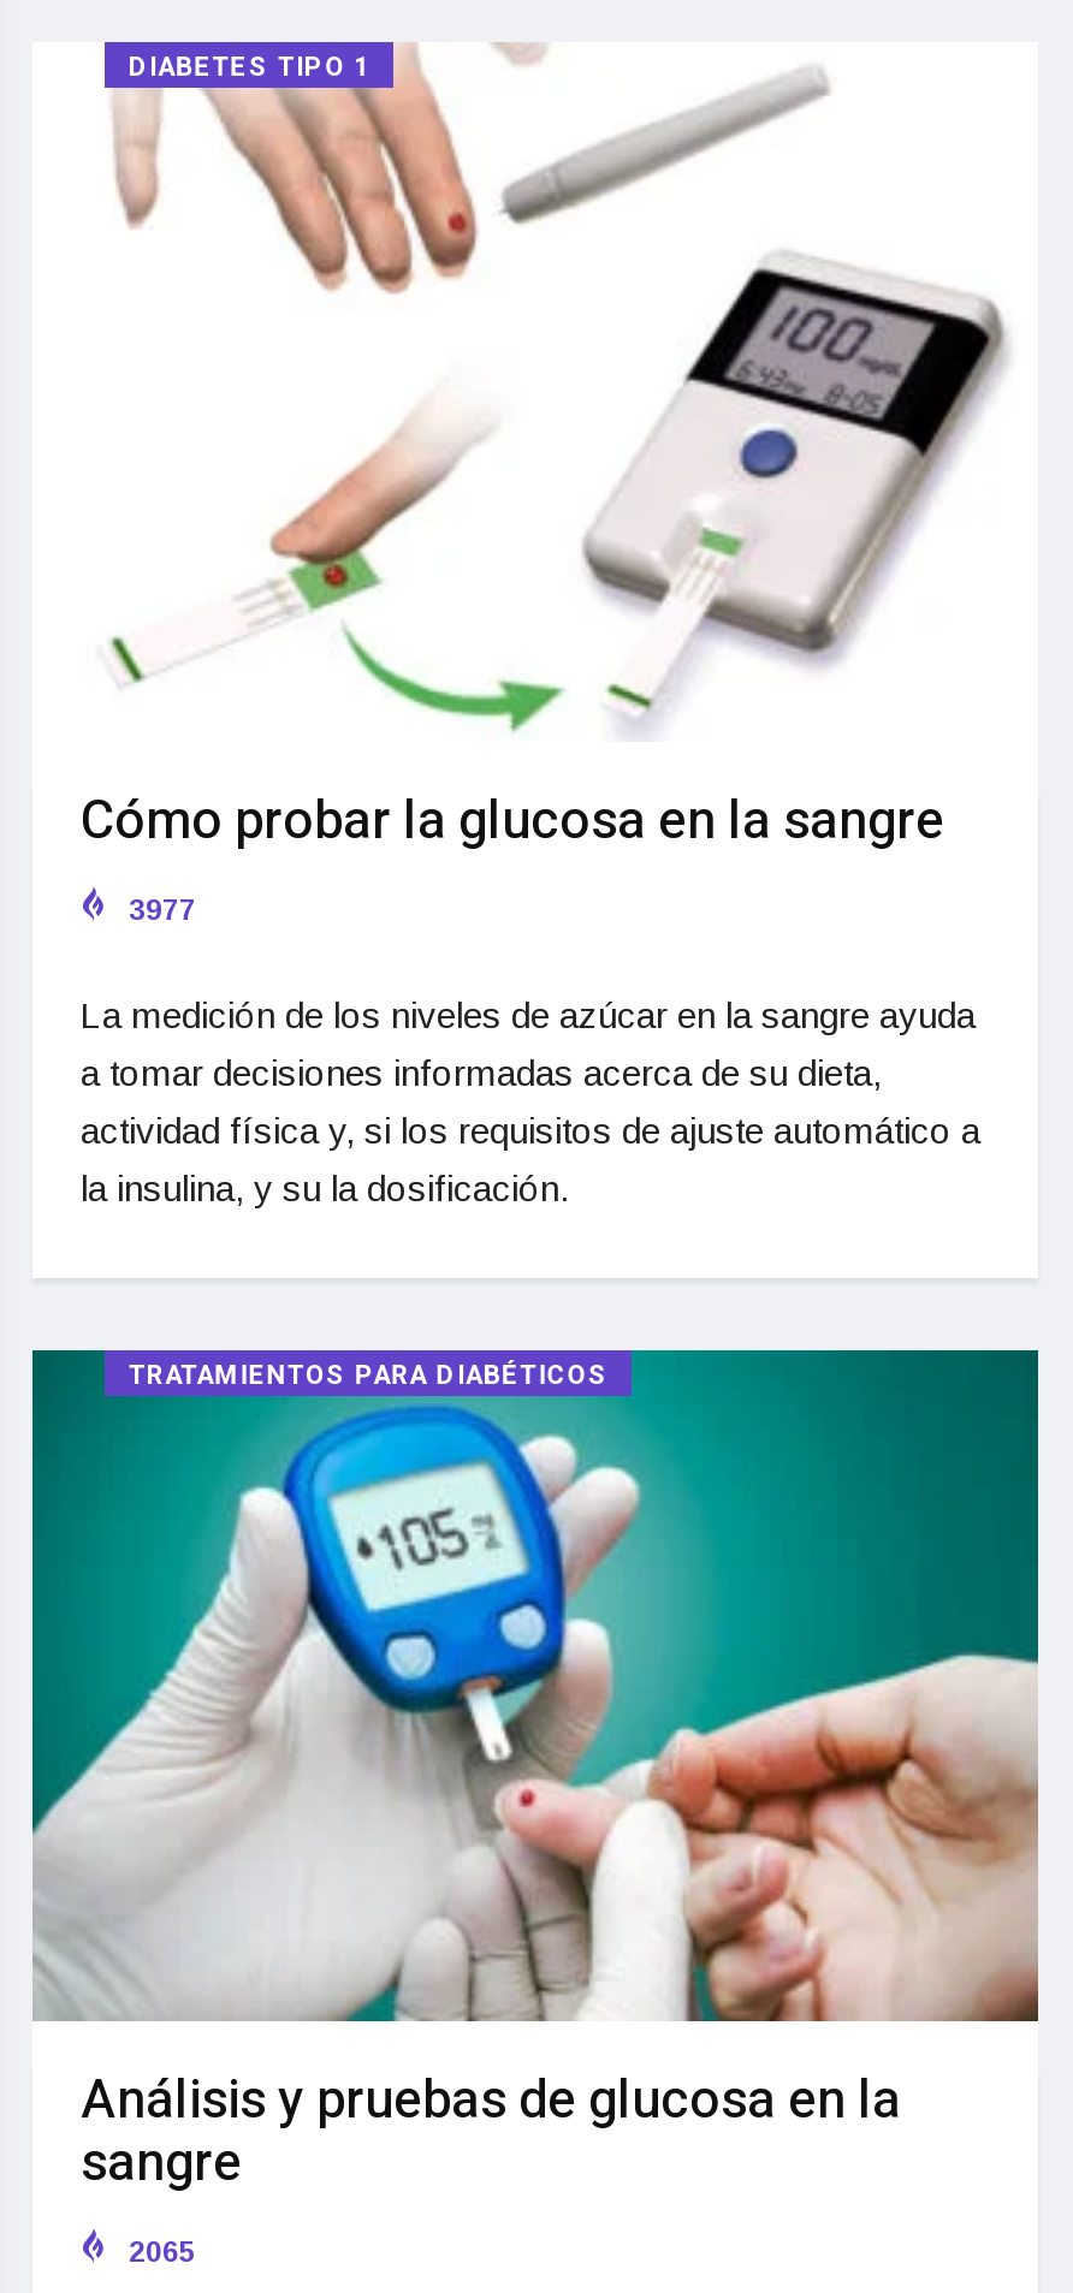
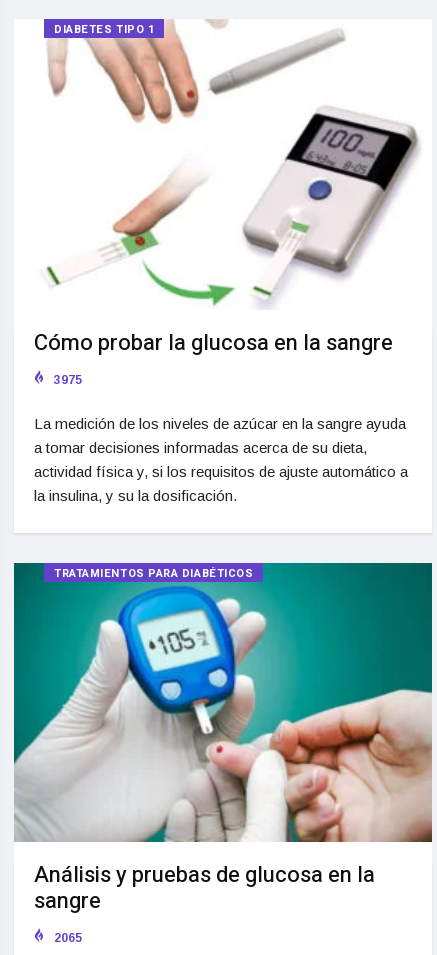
[121,894,196,928] 3977 -> [51,373,82,387] 3975

